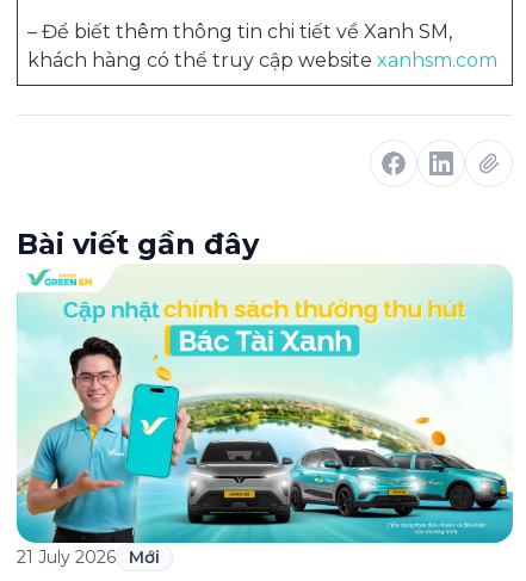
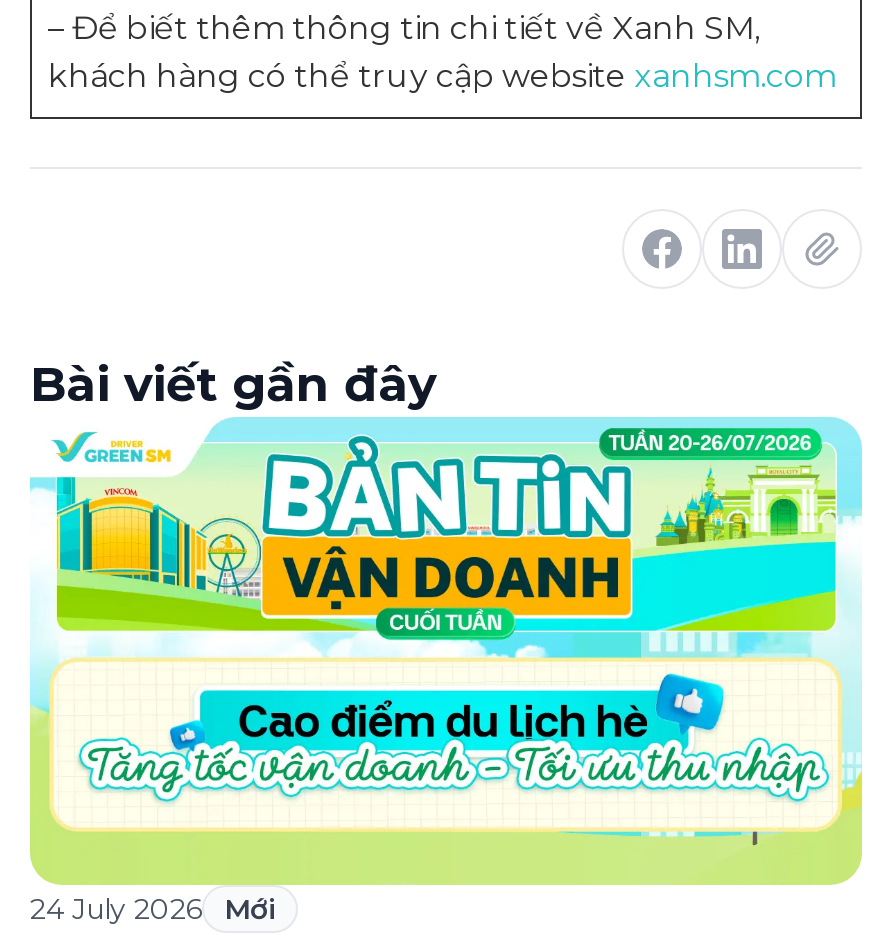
[16,264,514,568] [image] | 21 July 2026 Mới -> [28,416,864,928] [image] | 24 July 2026 Mới

